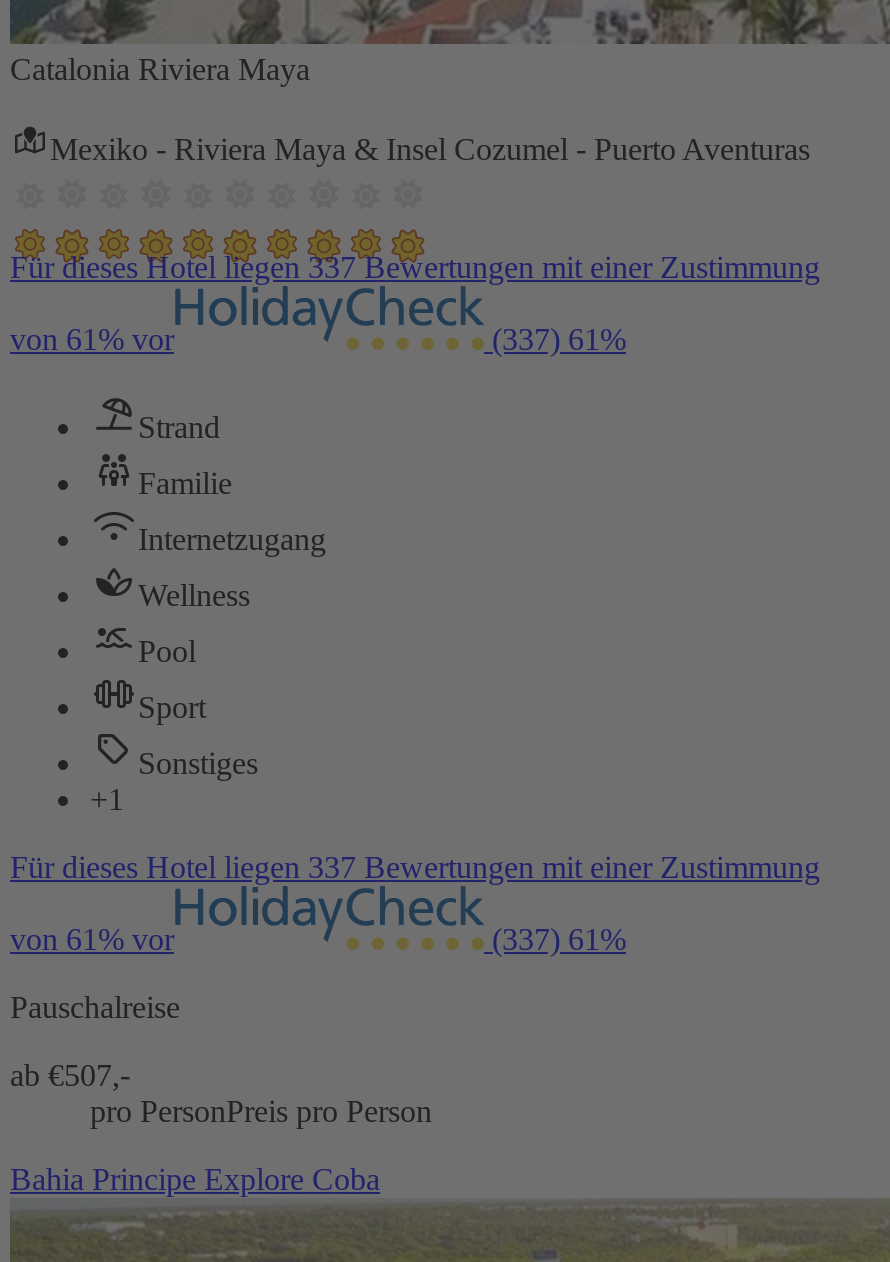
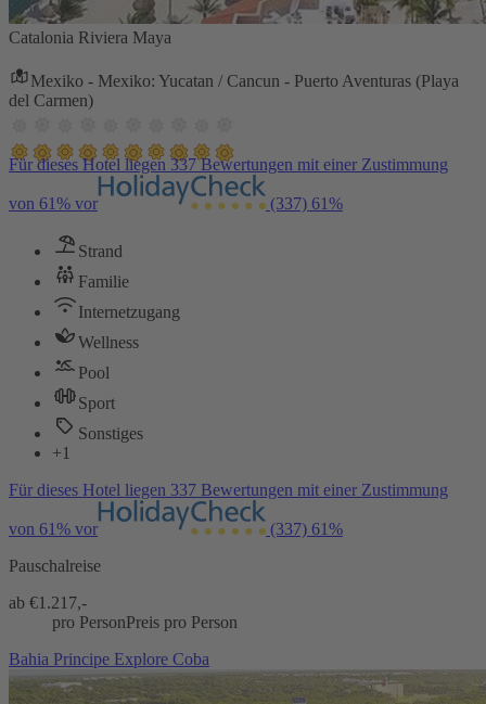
[50,132,810,166] Mexiko - Riviera Maya & Insel Cozumel - Puerto Aventuras -> [9,71,459,109] Mexiko - Mexiko: Yucatan / Cancun - Puerto Aventuras (Playa | del Carmen)
[10,1058,130,1092] ab €507,- -> [9,593,87,612] ab €1.217,-

